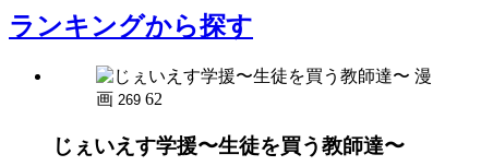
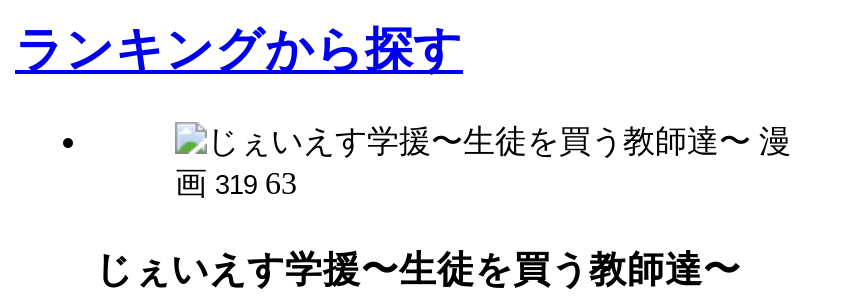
[96,90,163,108] 画 269 62 -> [175,166,297,200] 画 319 63

